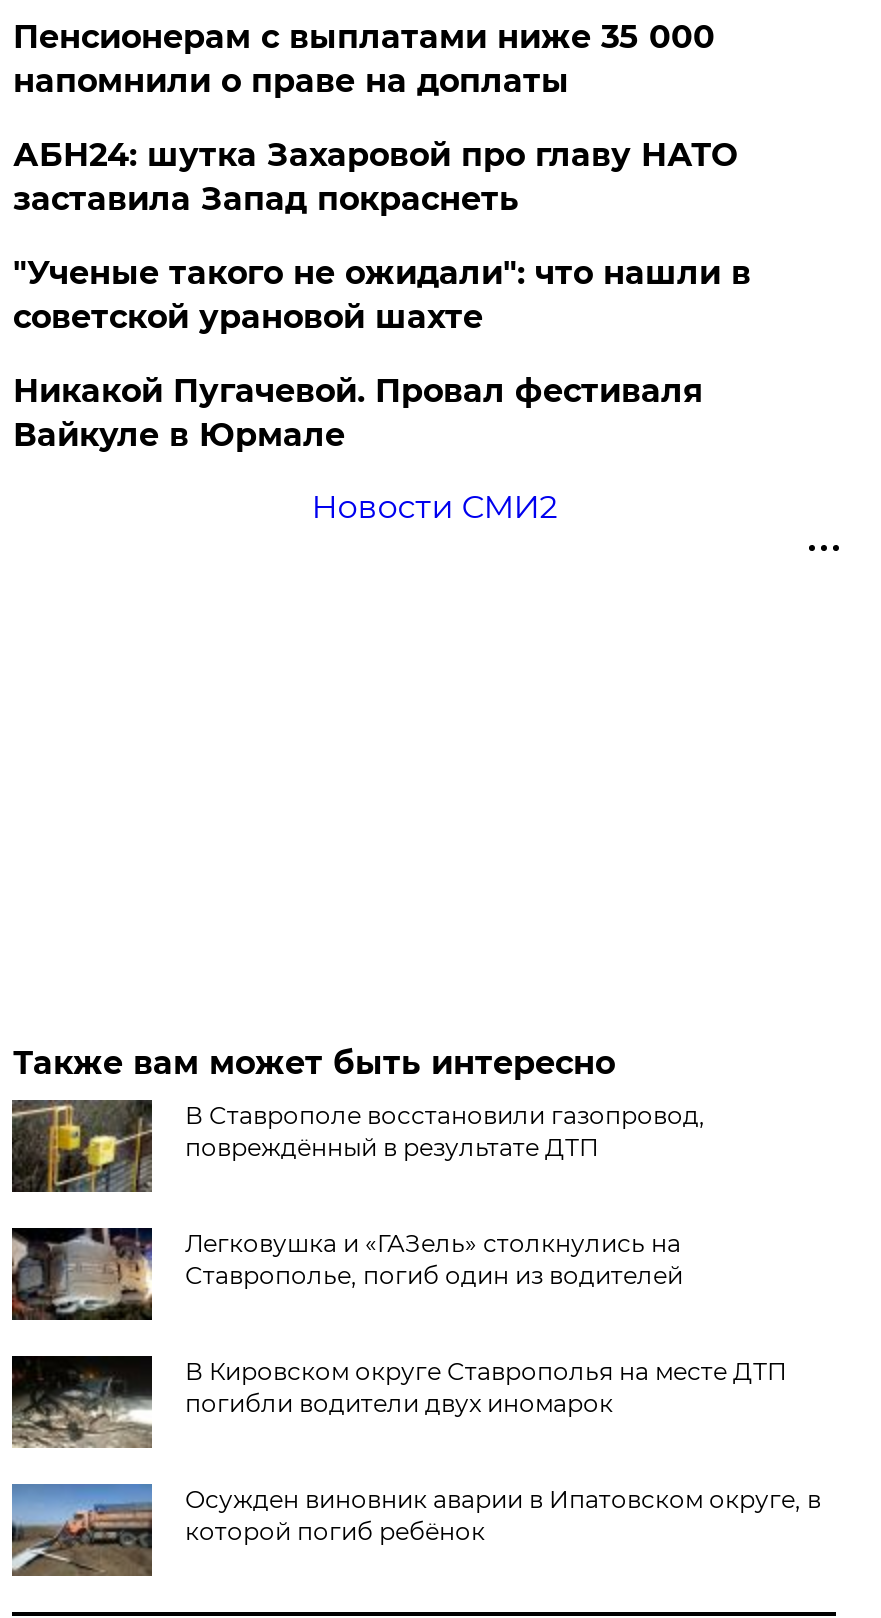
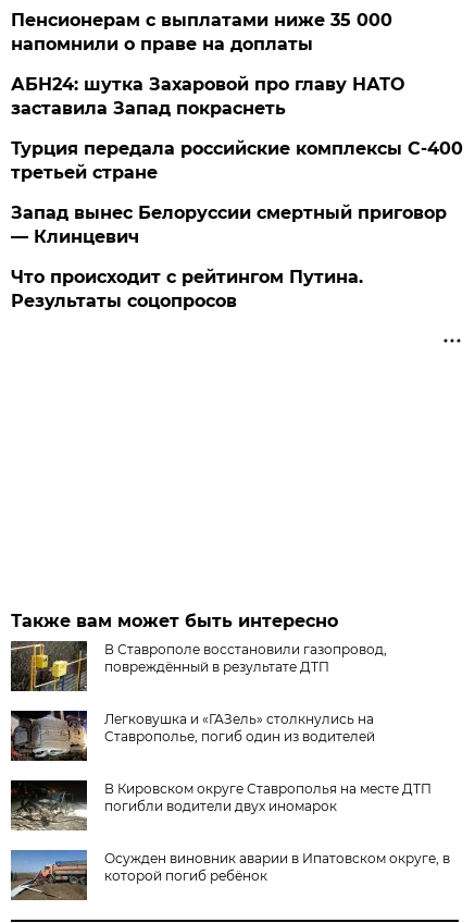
[13,254,751,336] "Ученые такого не ожидали": что нашли в | советской урановой шахте -> [11,138,463,183] Турция передала российские комплексы С-400 | третьей стране
[13,372,703,454] Никакой Пугачевой. Провал фестиваля | Вайкуле в Юрмале -> [11,202,447,247] Запад вынес Белоруссии смертный приговор | — Клинцевич
[311,488,557,526] Новости СМИ2 -> [11,267,363,311] Что происходит с рейтингом Путина. | Результаты соцопросов

